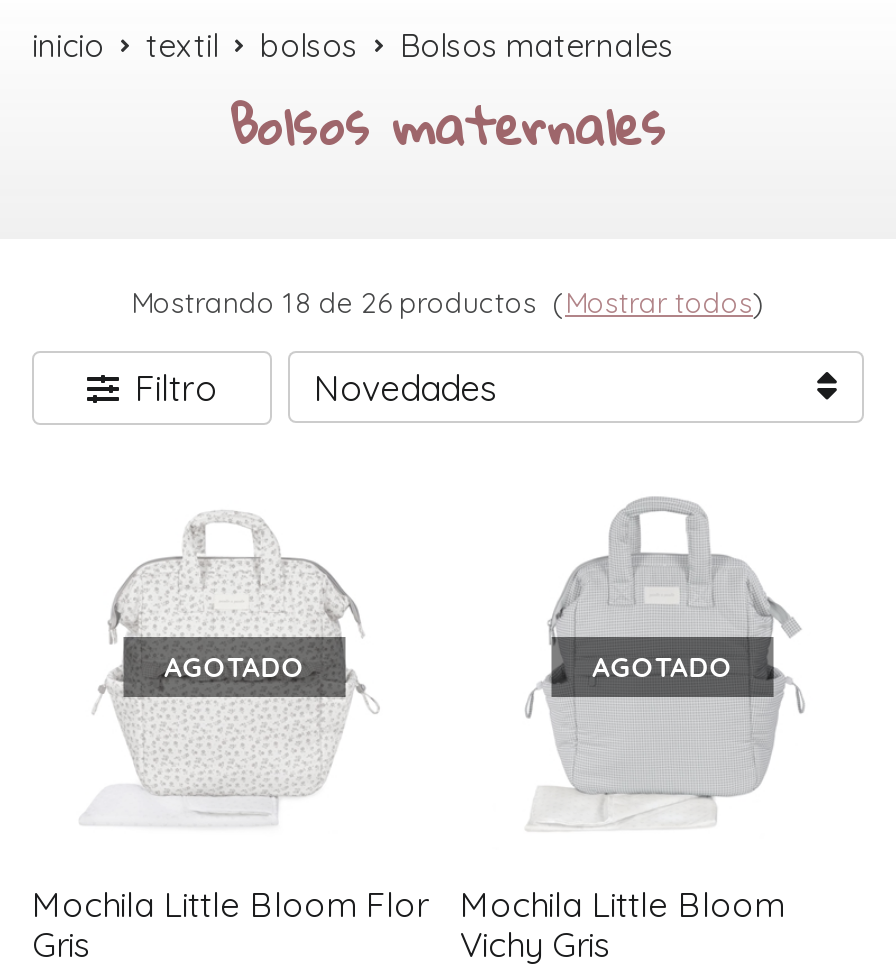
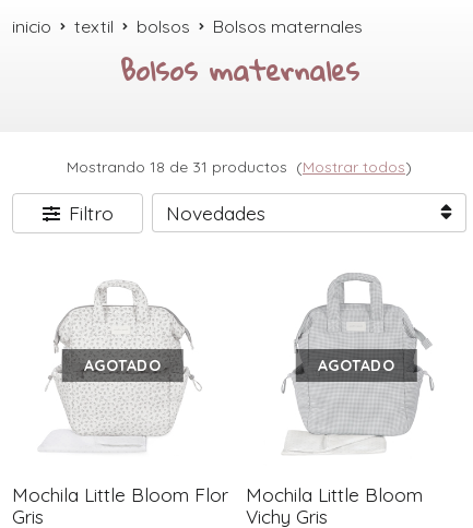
[131,285,765,321] Mostrando 18 de 26 productos (Mostrar todos) -> [67,157,412,177] Mostrando 18 de 31 productos (Mostrar todos)

